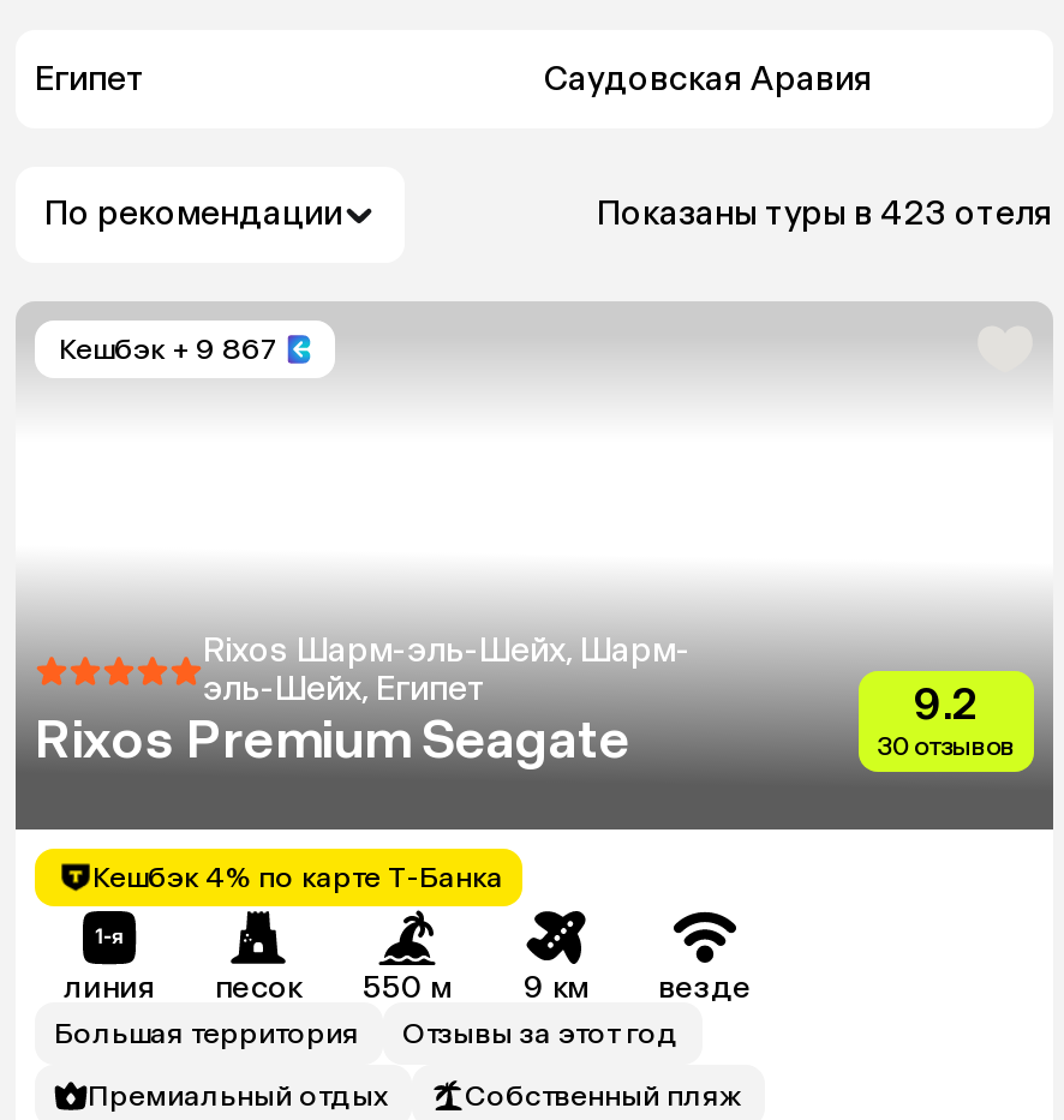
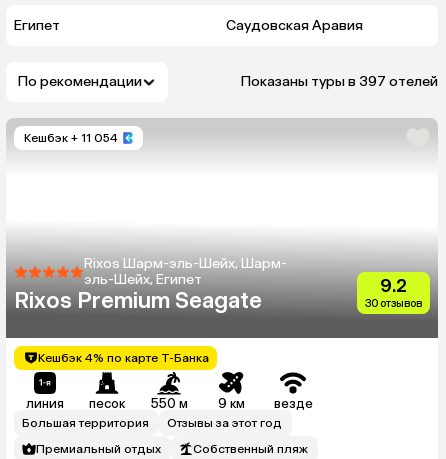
[597,193,1053,234] Показаны туры в 423 отеля -> [241,73,438,90] Показаны туры в 397 отелей
[59,333,275,366] Кешбэк + 9 867 -> [24,131,118,145] Кешбэк + 11 054

